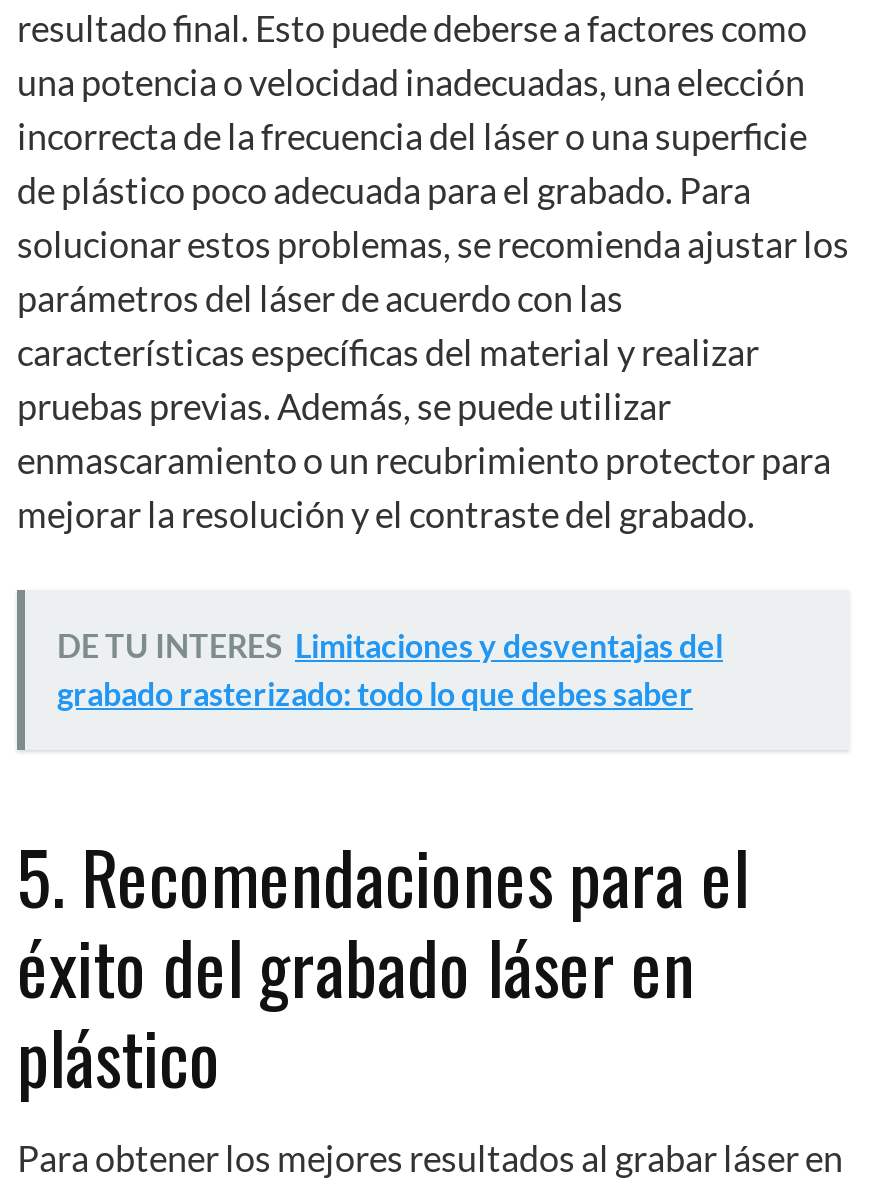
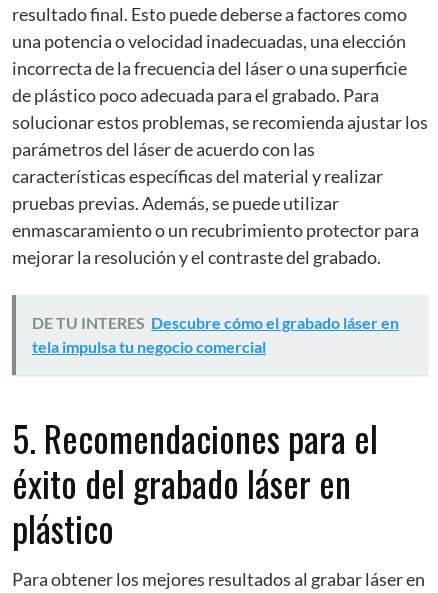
[57,625,723,711] DE TU INTERES Limitaciones y desventajas del | grabado rasterizado: todo lo que debes saber -> [32,313,399,356] DE TU INTERES Descubre cómo el grabado láser en | tela impulsa tu negocio comercial

